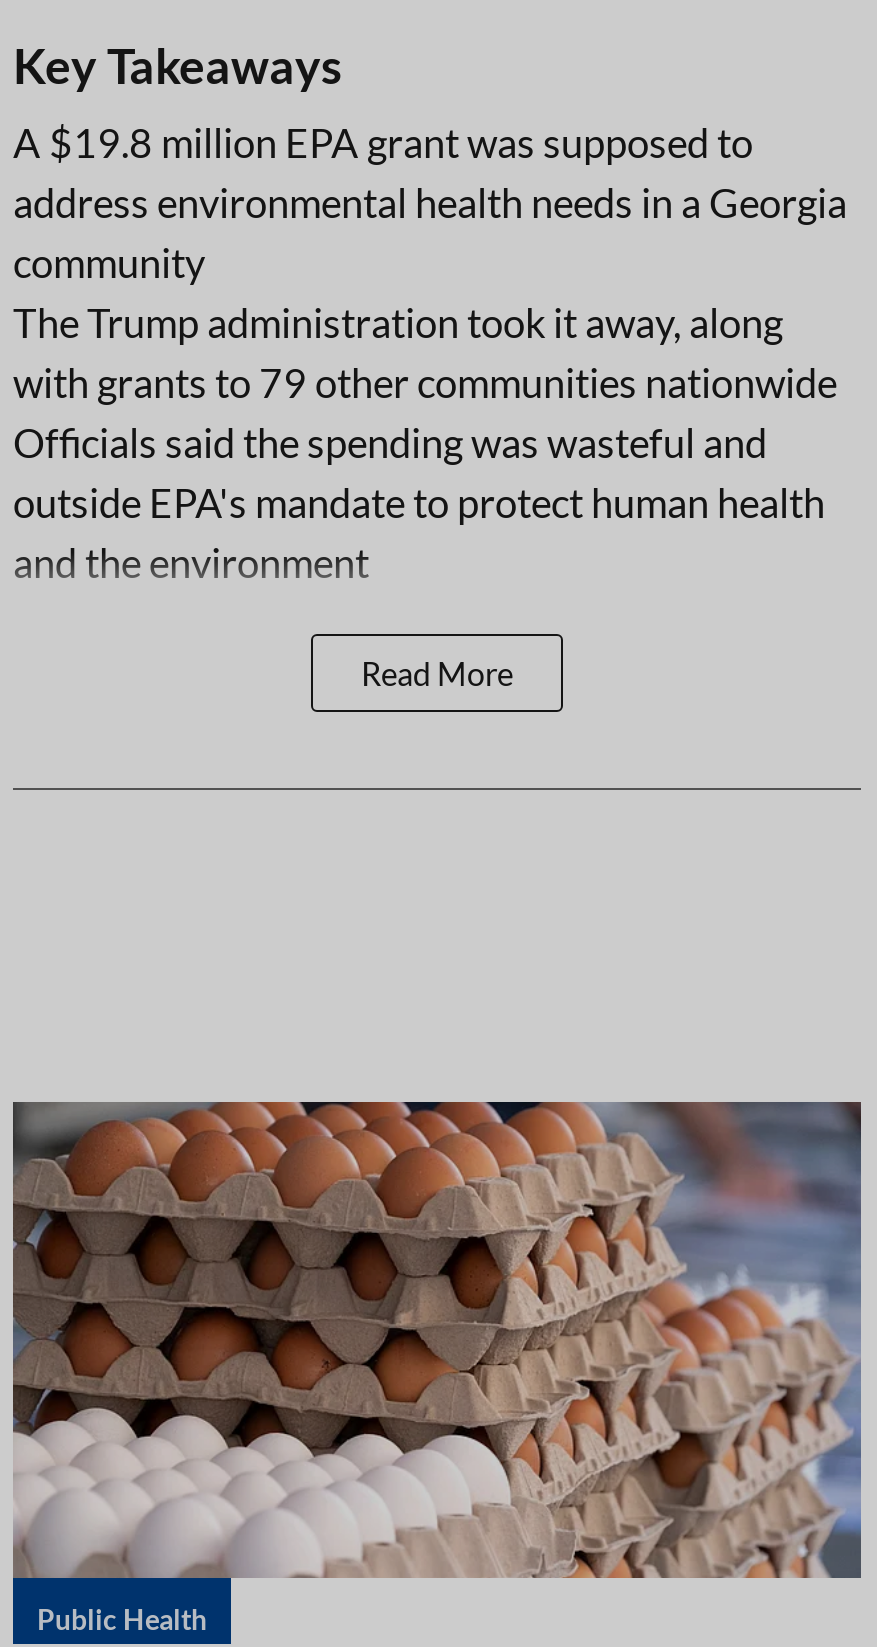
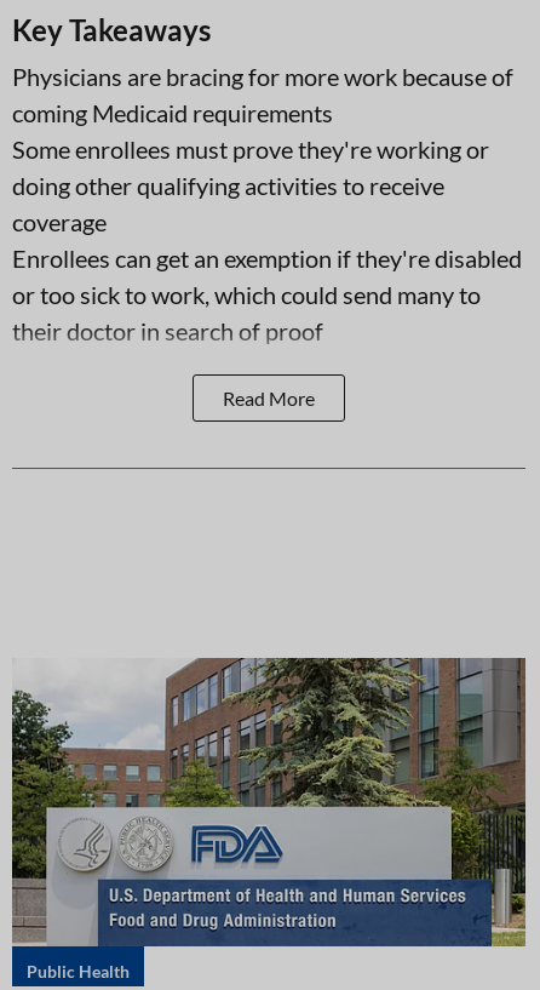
[13,118,847,586] A $19.8 million EPA grant was supposed to | address environmental health needs in a Georgia | community | The Trump administration took it away, along | with grants to 79 other communities nationwide | Officials said the spending was wasteful and | outside EPA's mandate to protect human health | and the environment -> [12,62,522,345] Physicians are bracing for more work because of | coming Medicaid requirements | Some enrollees must prove they're working or | doing other qualifying activities to receive | coverage | Enrollees can get an exemption if they're disabled | or too sick to work, which could send many to | their doctor in search of proof
[11,1100,863,1580] [image] -> [11,657,527,948] [image]

